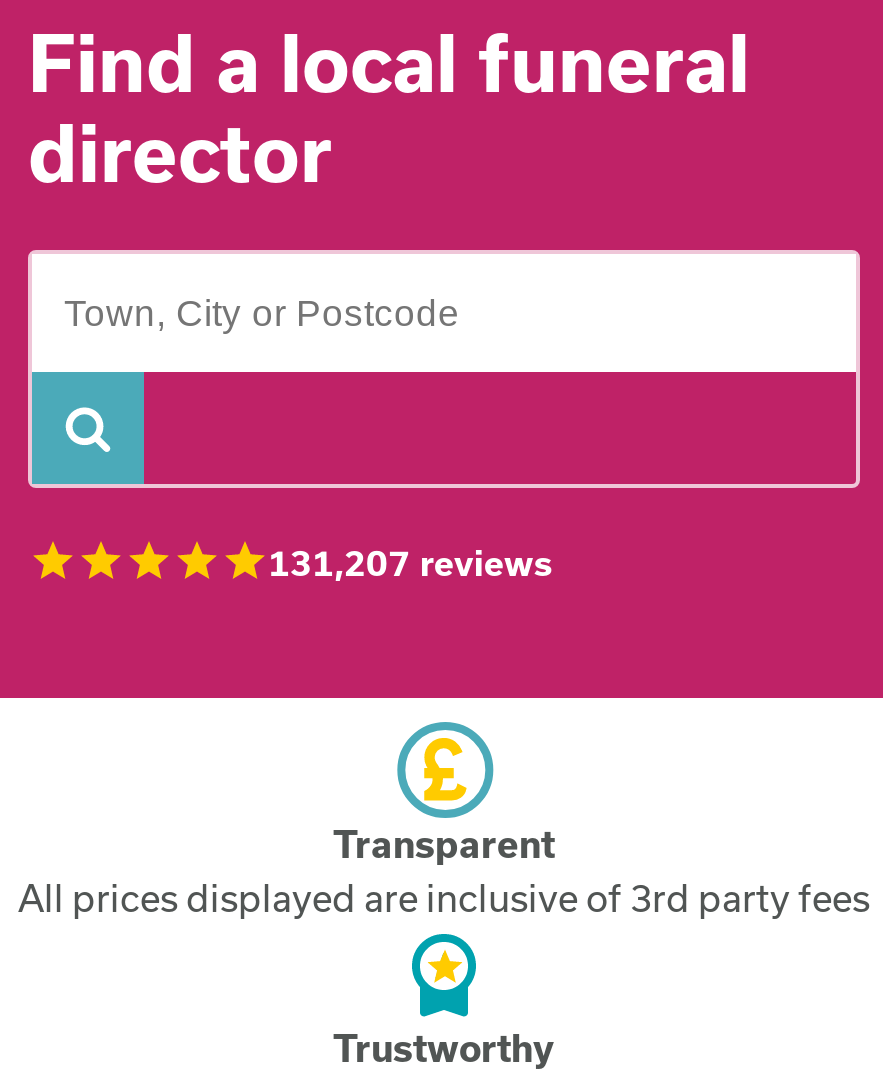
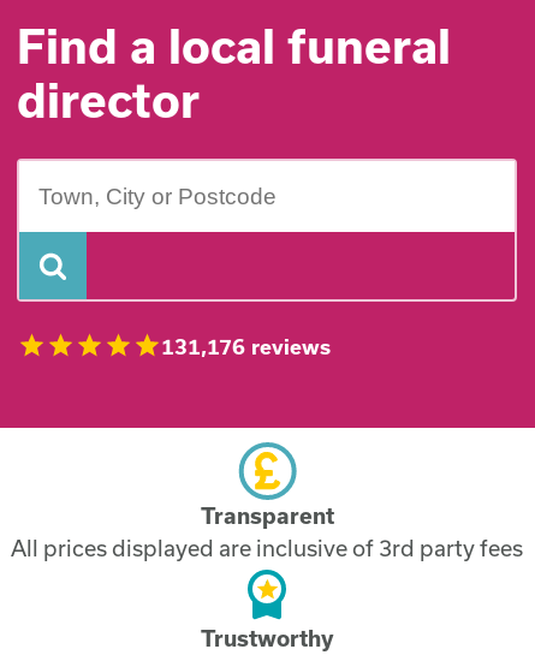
[268,542,552,582] 131,207 reviews -> [161,334,331,358] 131,176 reviews

